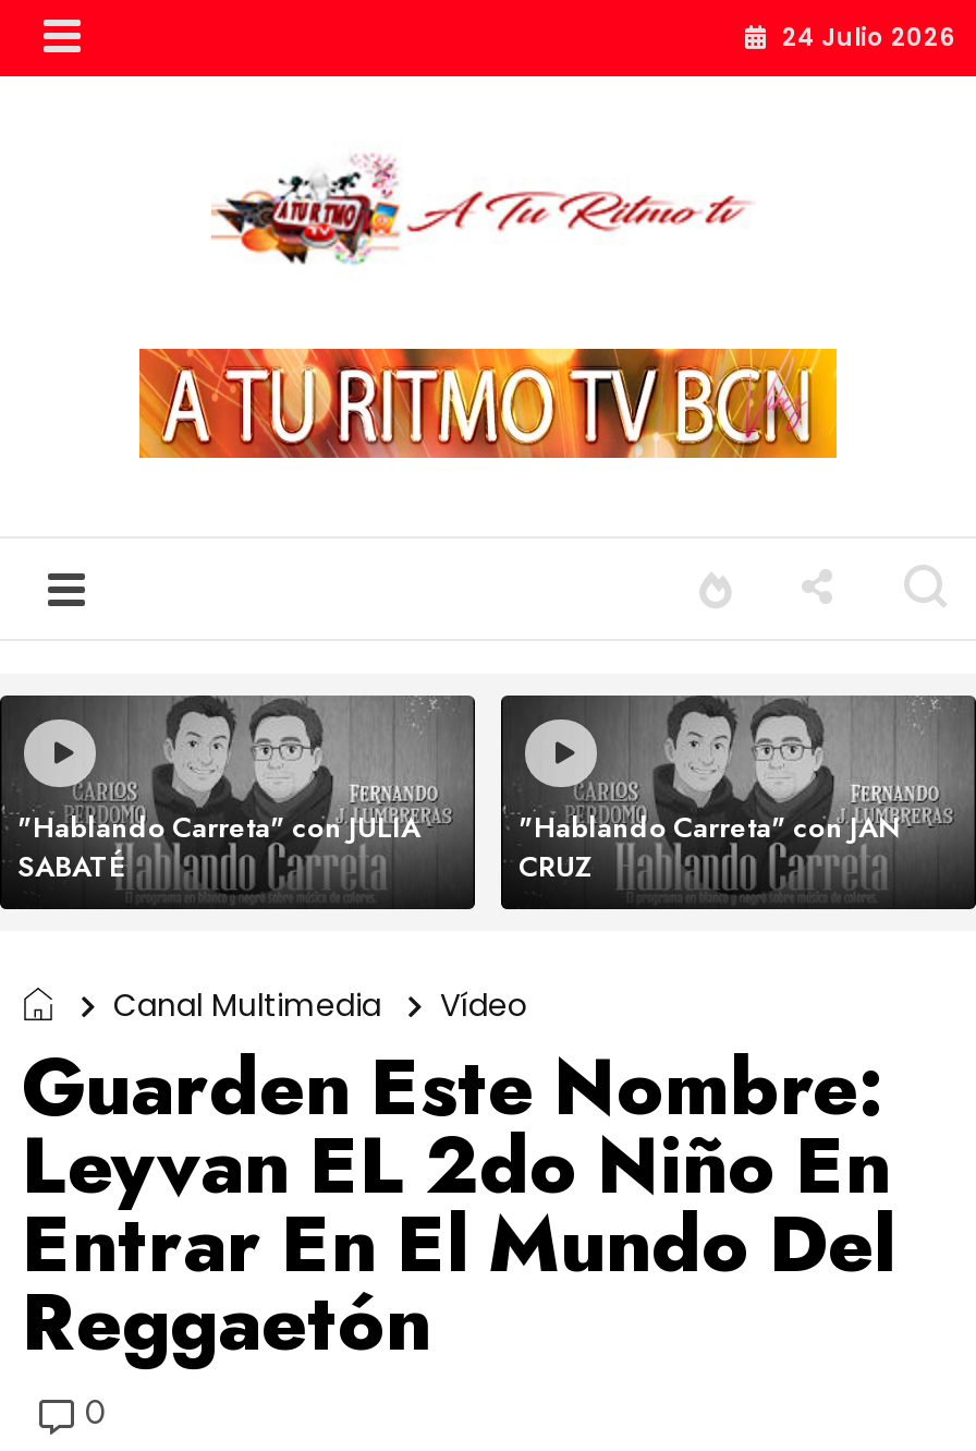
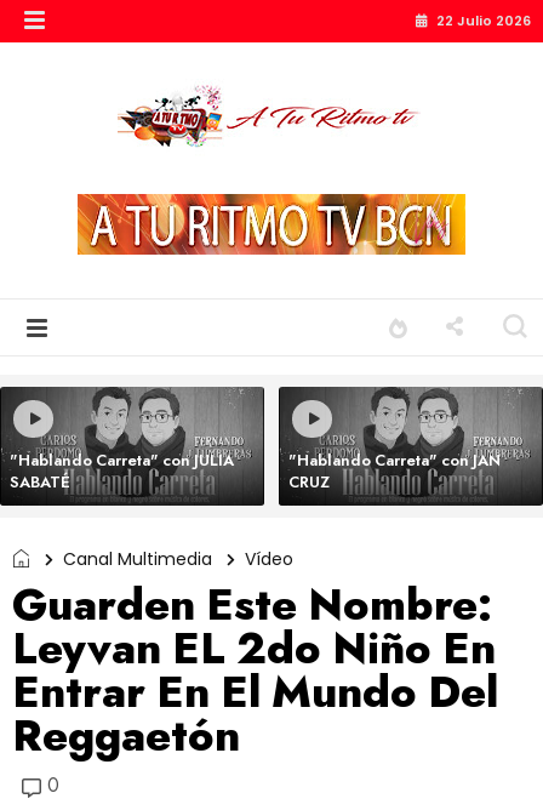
[782,20,954,55] 24 Julio 2026 -> [436,11,531,30] 22 Julio 2026

